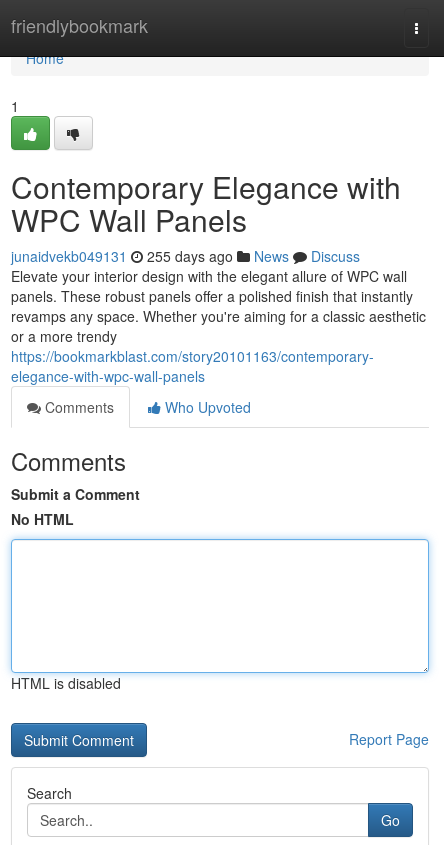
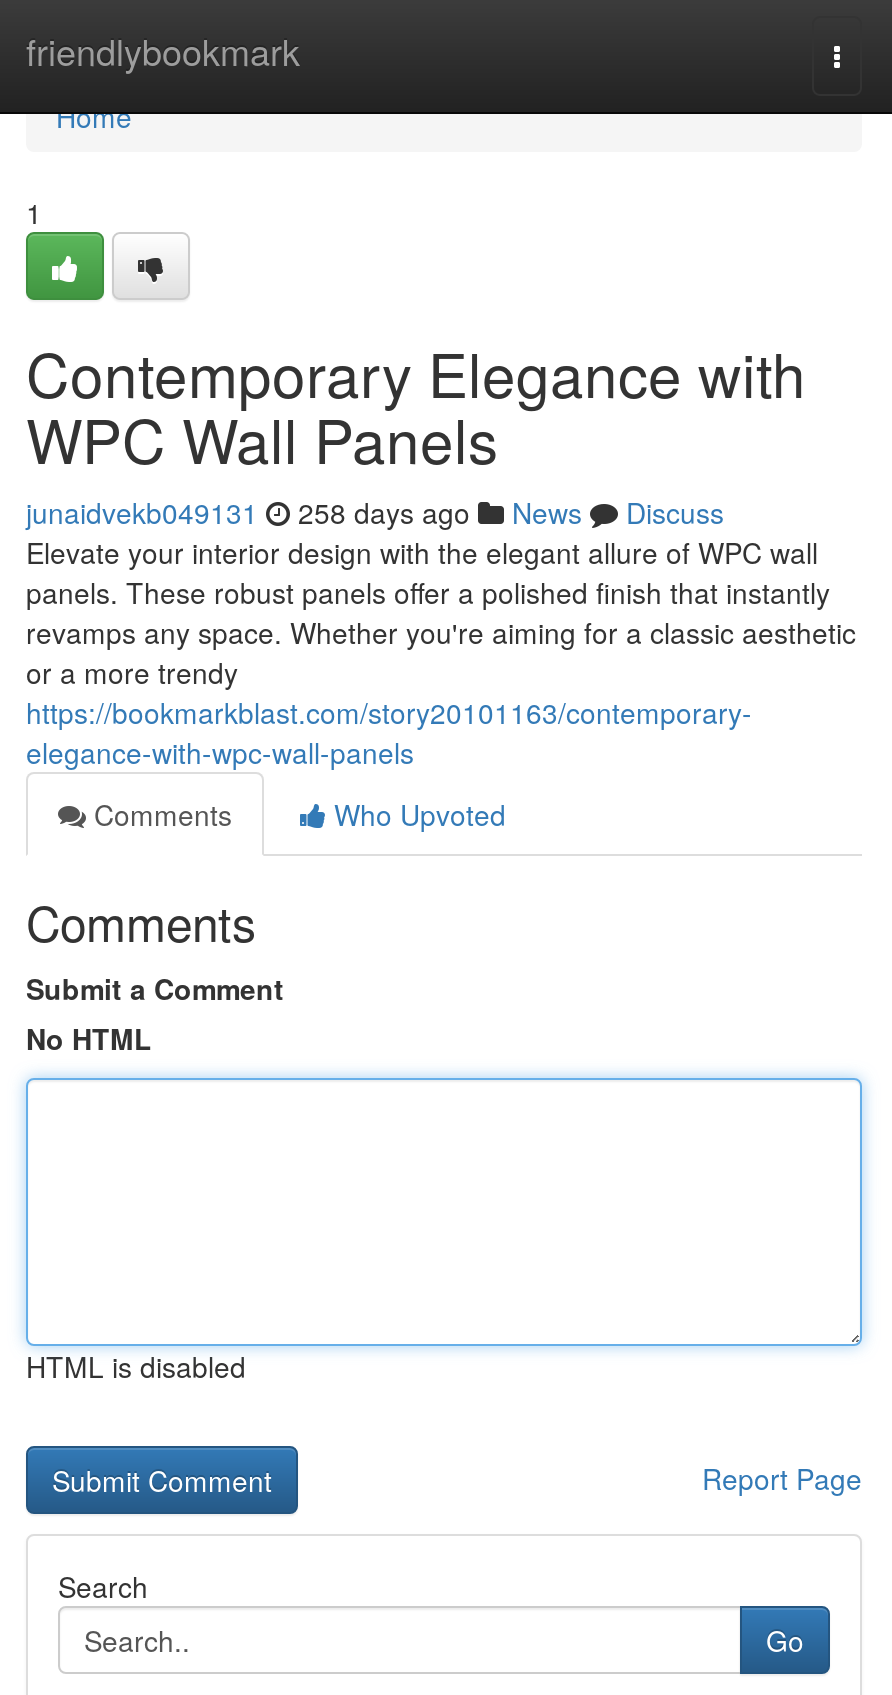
[11,246,360,266] junaidvekb049131 255 days ago News Discuss -> [26,492,724,532] junaidvekb049131 258 days ago News Discuss

